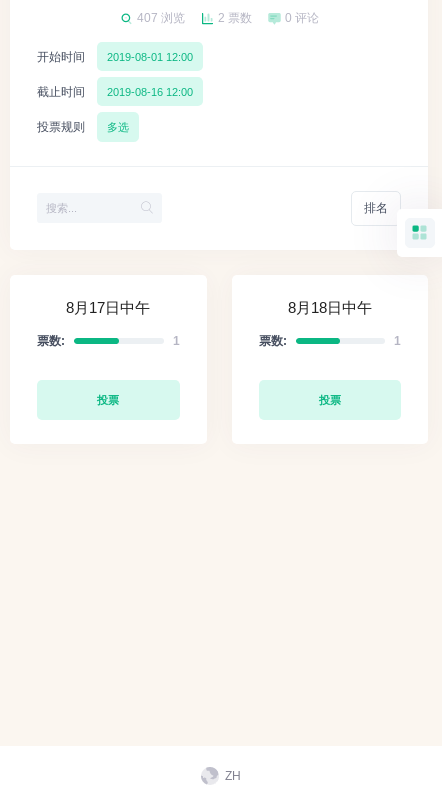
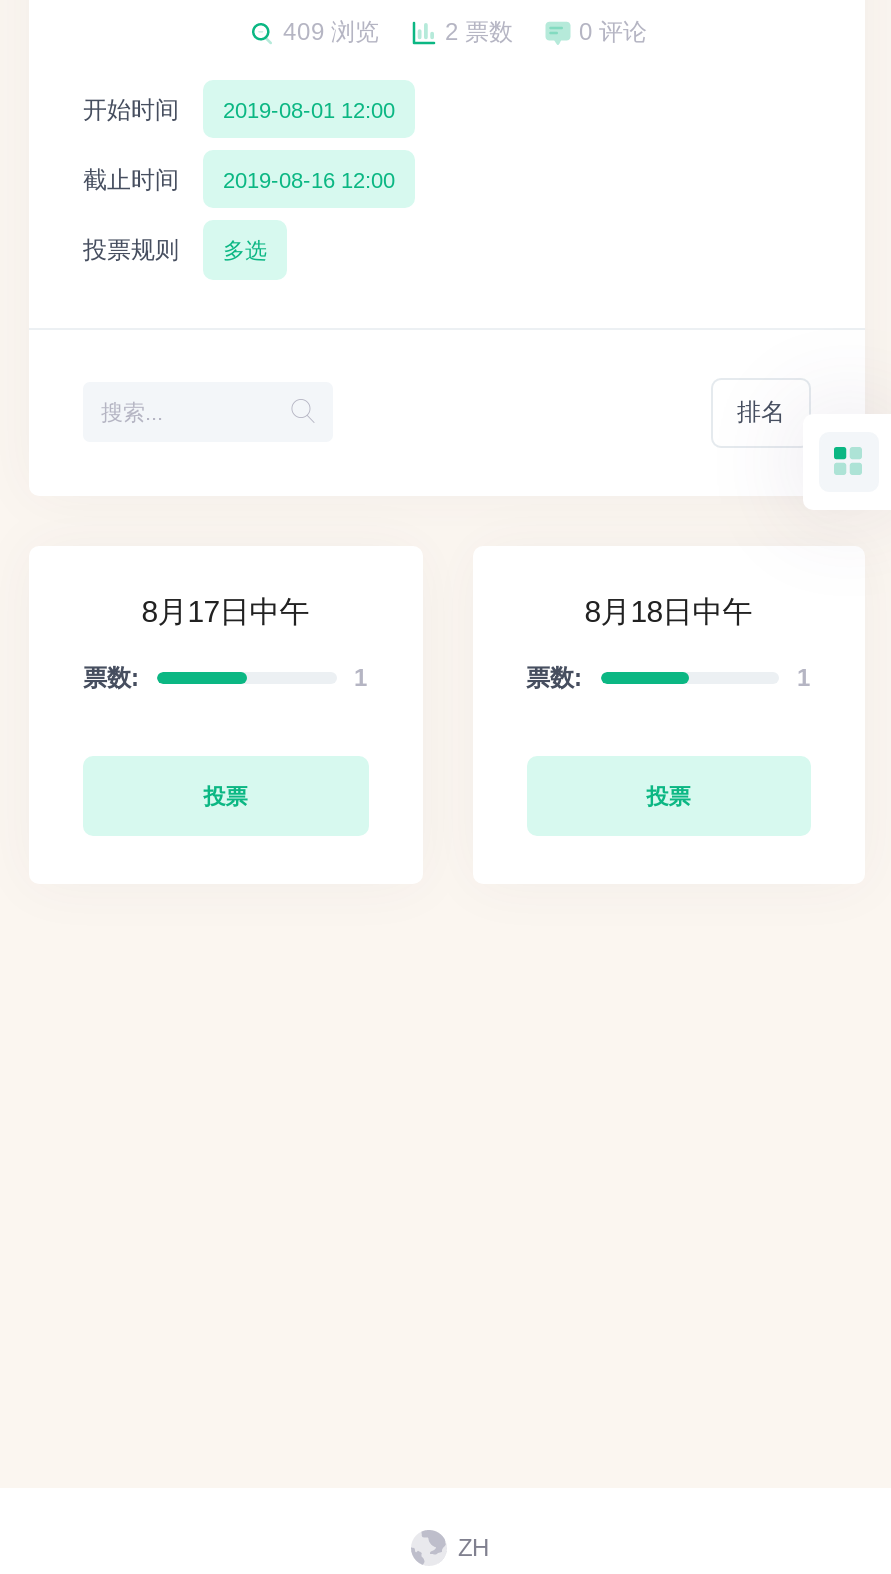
[137,11,185,25] 407 浏览 -> [283,18,379,46] 409 浏览

